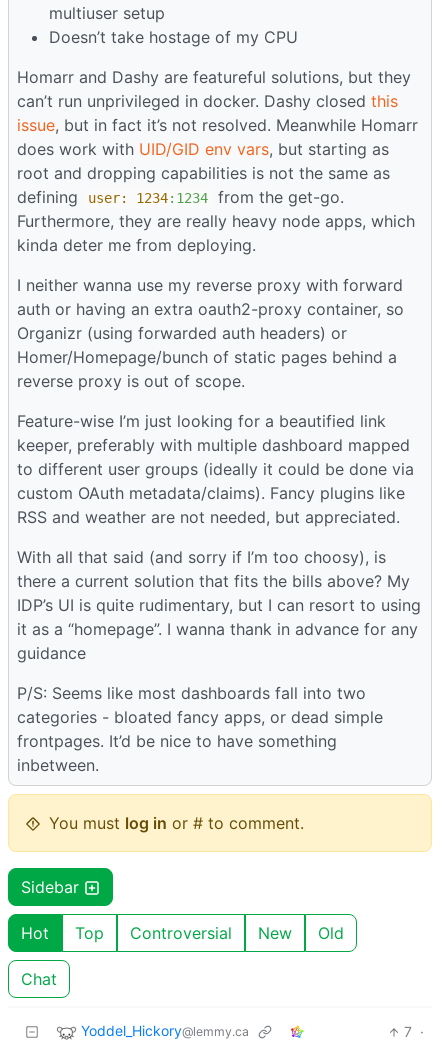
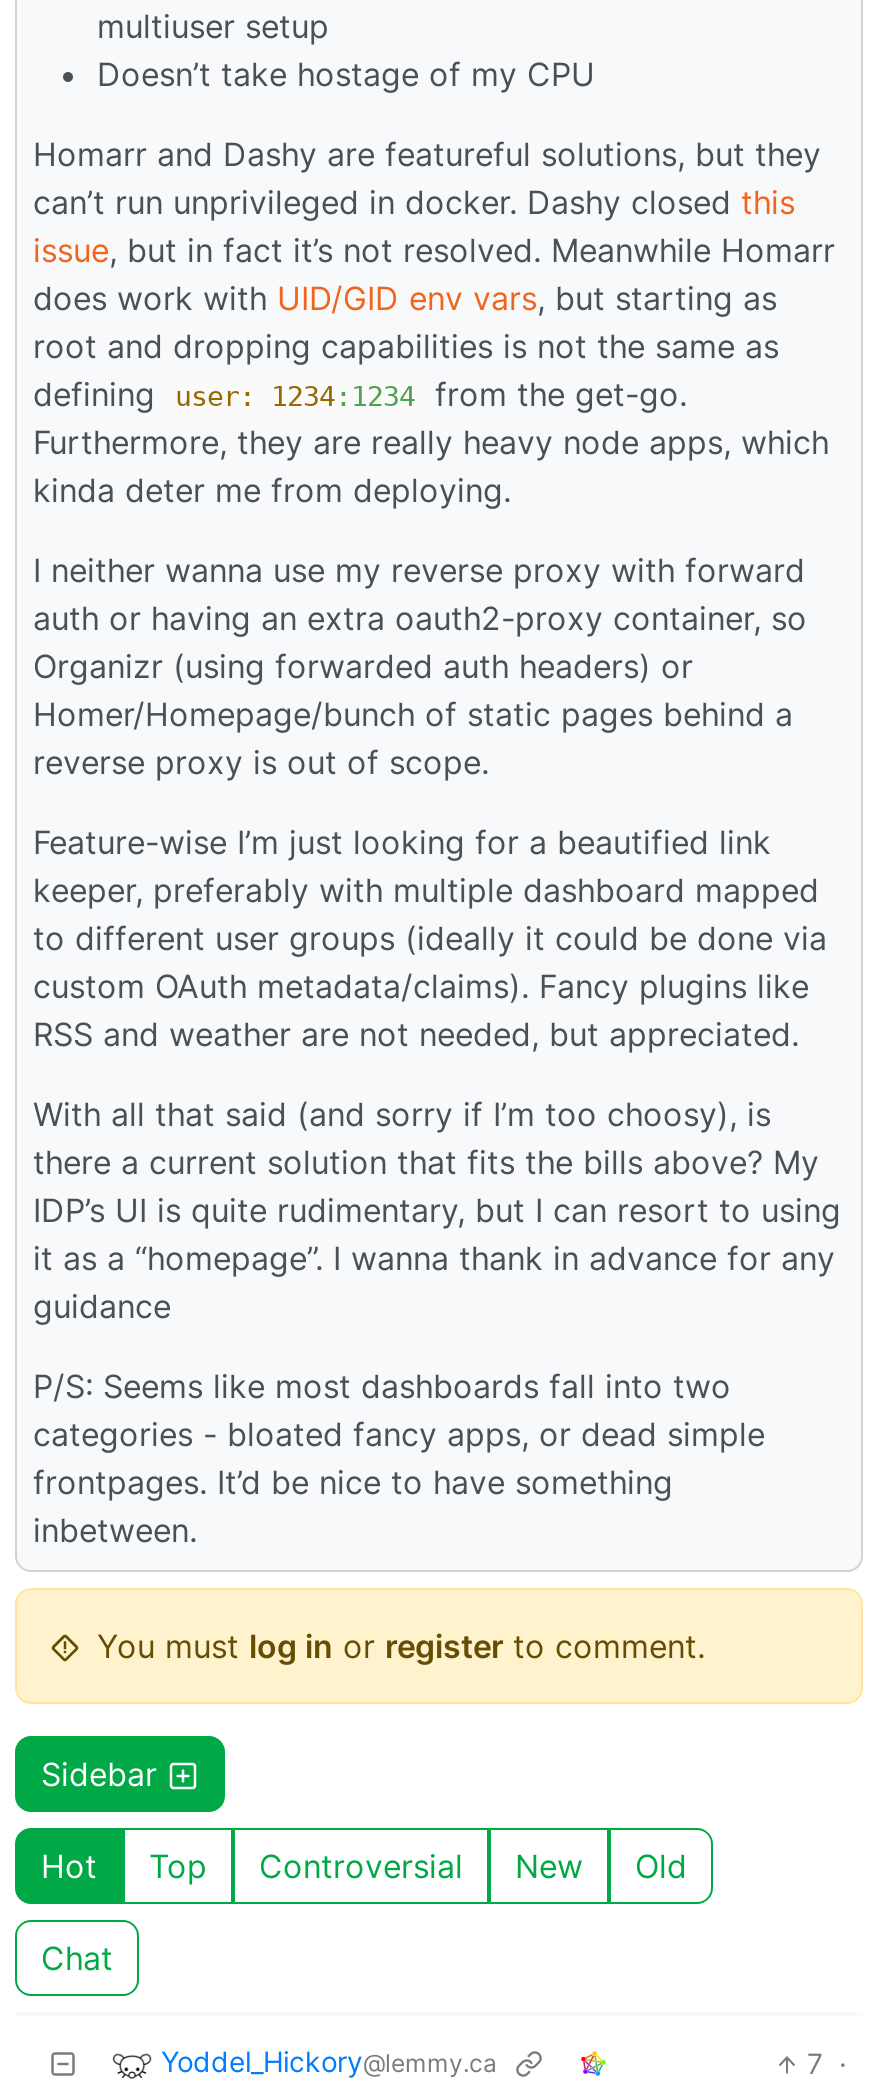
[49,813,304,833] You must log in or # to comment. -> [97,1626,705,1666] You must log in or register to comment.

